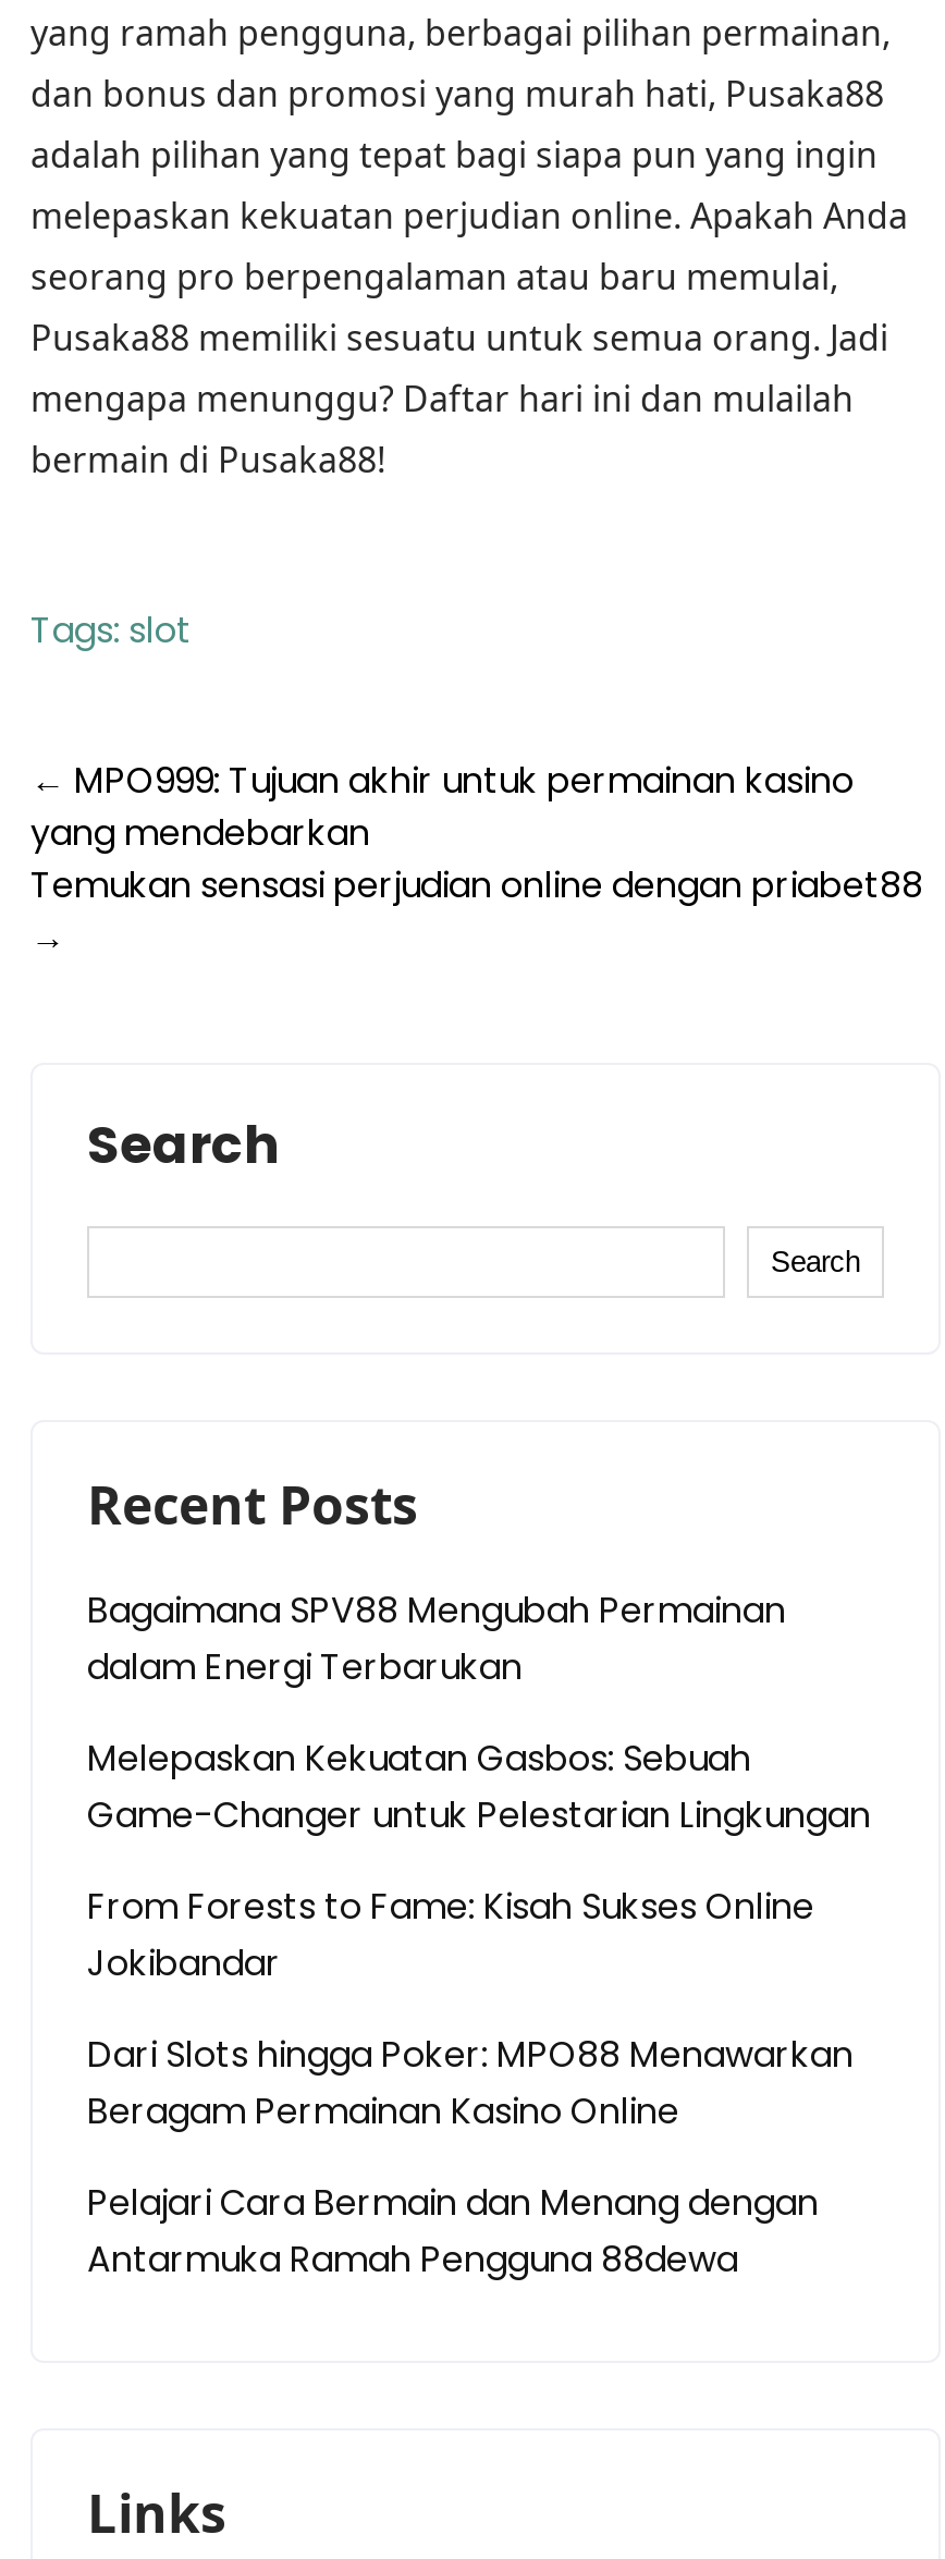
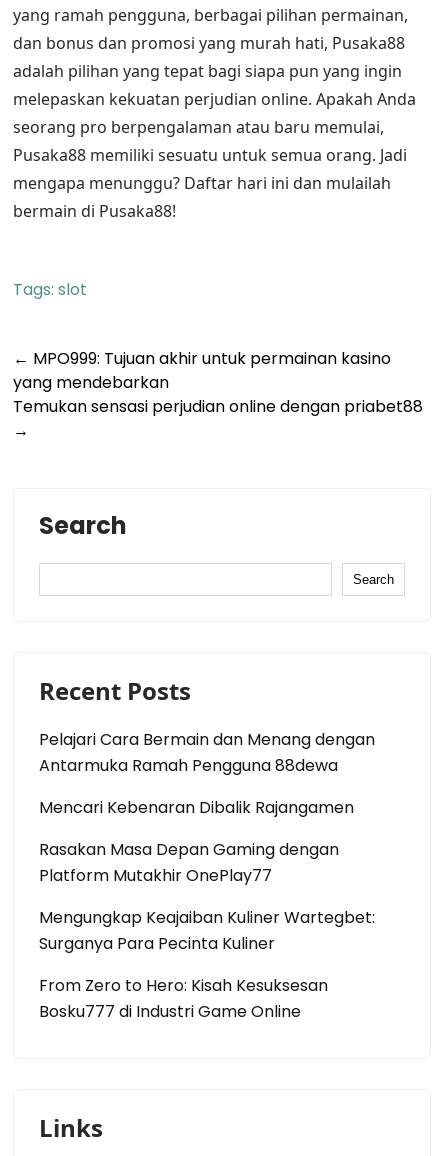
[87,1585,871,2136] Bagaimana SPV88 Mengubah Permainan | dalam Energi Terbarukan | Melepaskan Kekuatan Gasbos: Sebuah | Game-Changer untuk Pelestarian Lingkungan | From Forests to Fame: Kisah Sukses Online | Jokibandar | Dari Slots hingga Poker: MPO88 Menawarkan | Beragam Permainan Kasino Online -> none
moved [87,2178,819,2285] -> [39,728,375,777]: Pelajari Cara Bermain dan Menang dengan | Antarmuka Ramah Pengguna 88dewa
none -> [39,796,375,1023] Mencari Kebenaran Dibalik Rajangamen | Rasakan Masa Depan Gaming dengan | Platform Mutakhir OnePlay77 | Mengungkap Keajaiban Kuliner Wartegbet: | Surganya Para Pecinta Kuliner | From Zero to Hero: Kisah Kesuksesan | Bosku777 di Industri Game Online

